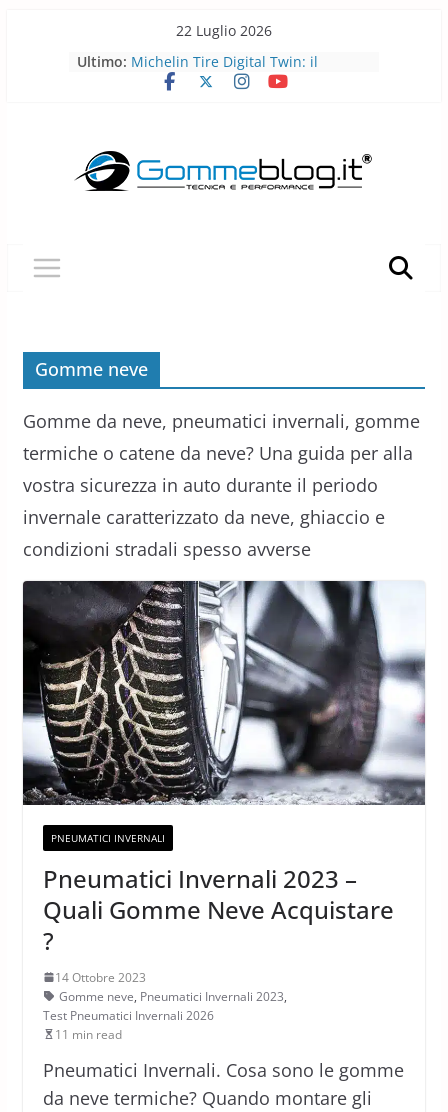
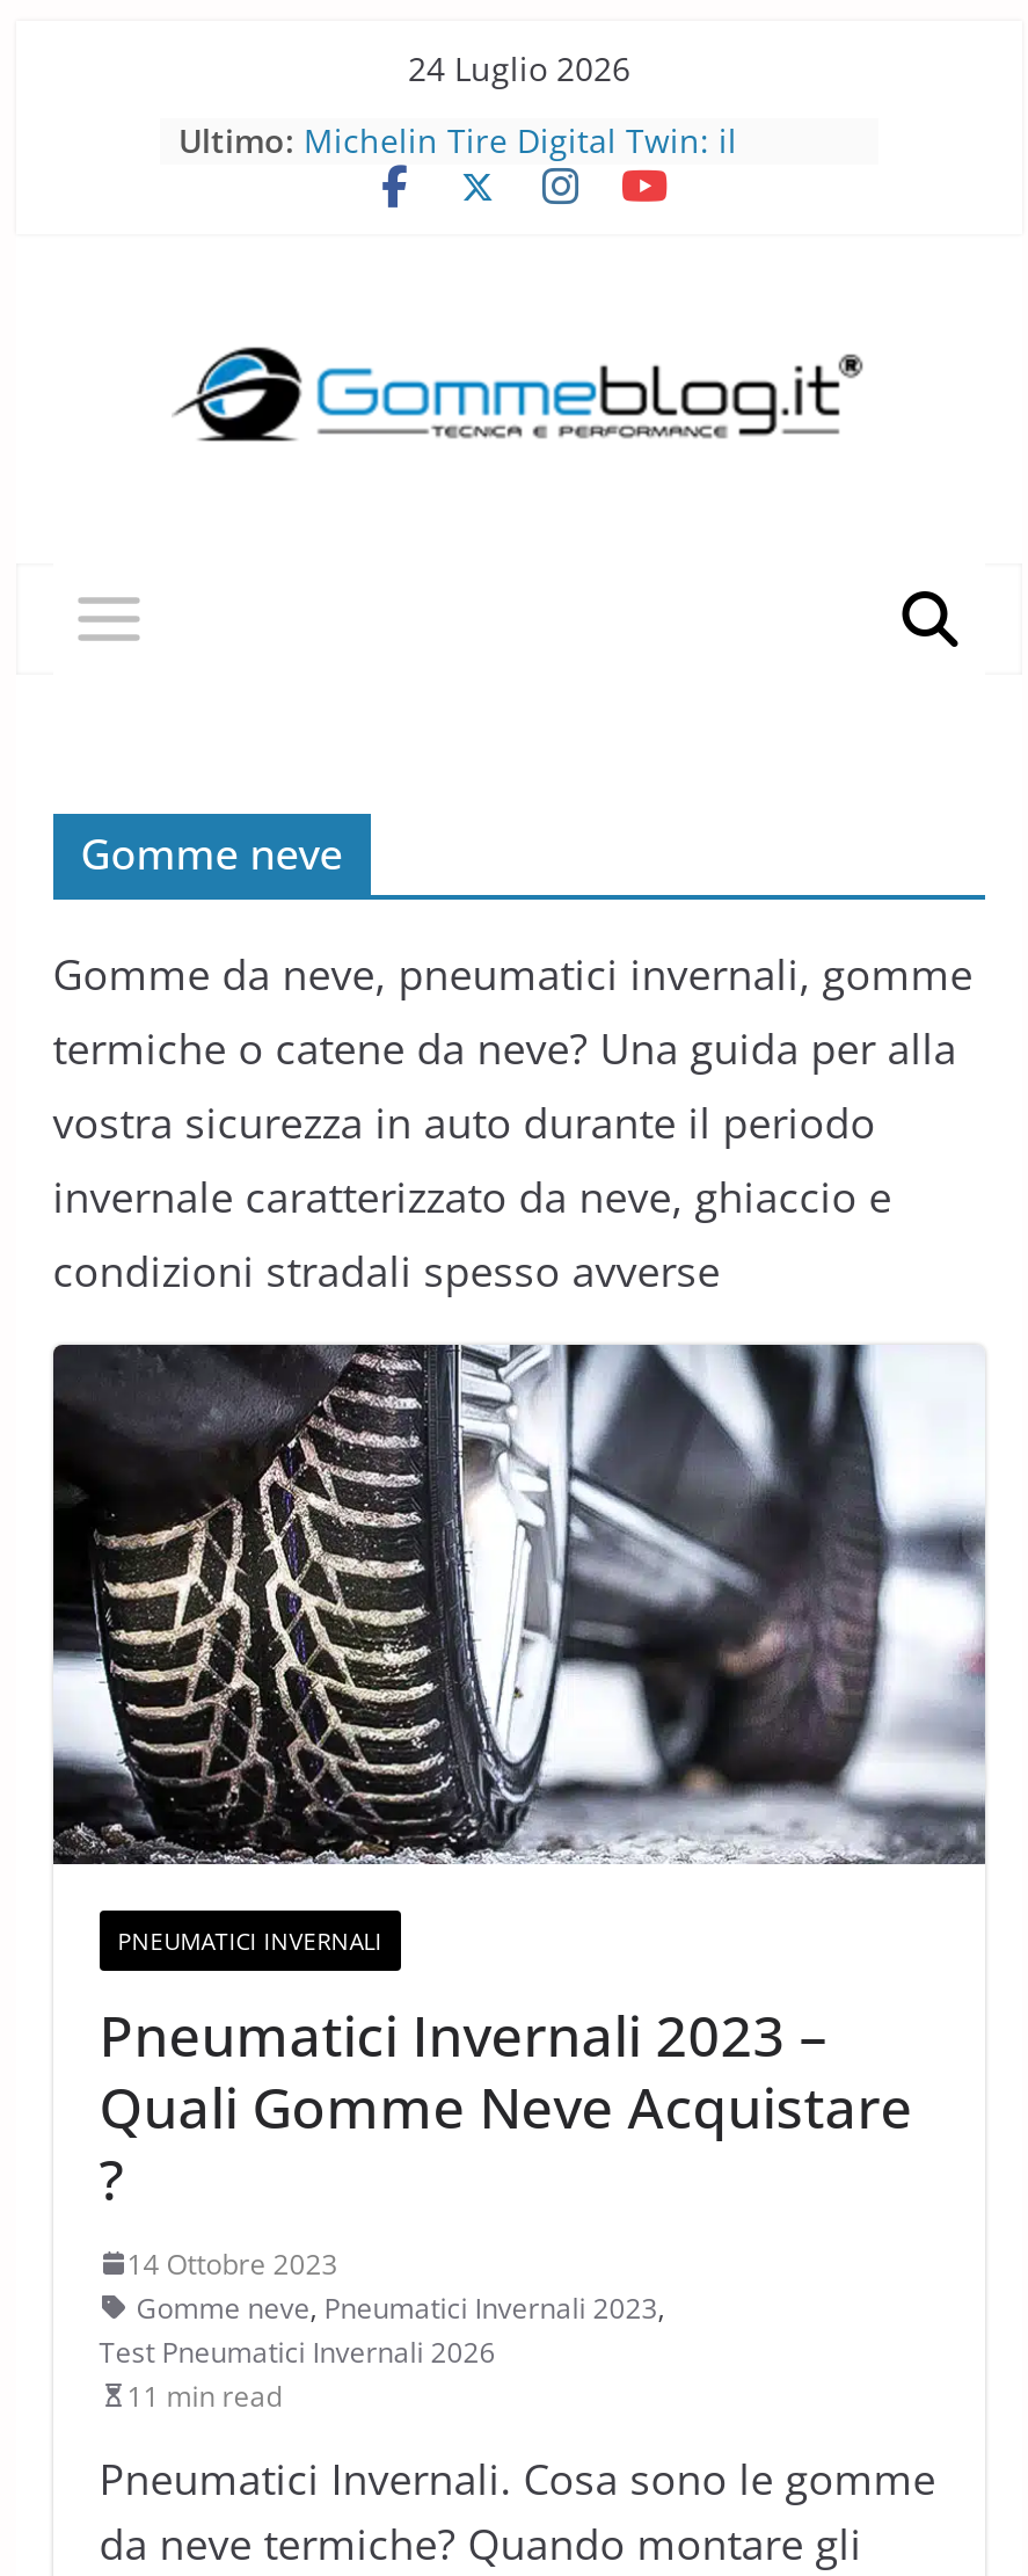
[176,21,272,40] 22 Luglio 2026 -> [408,46,630,90] 24 Luglio 2026

